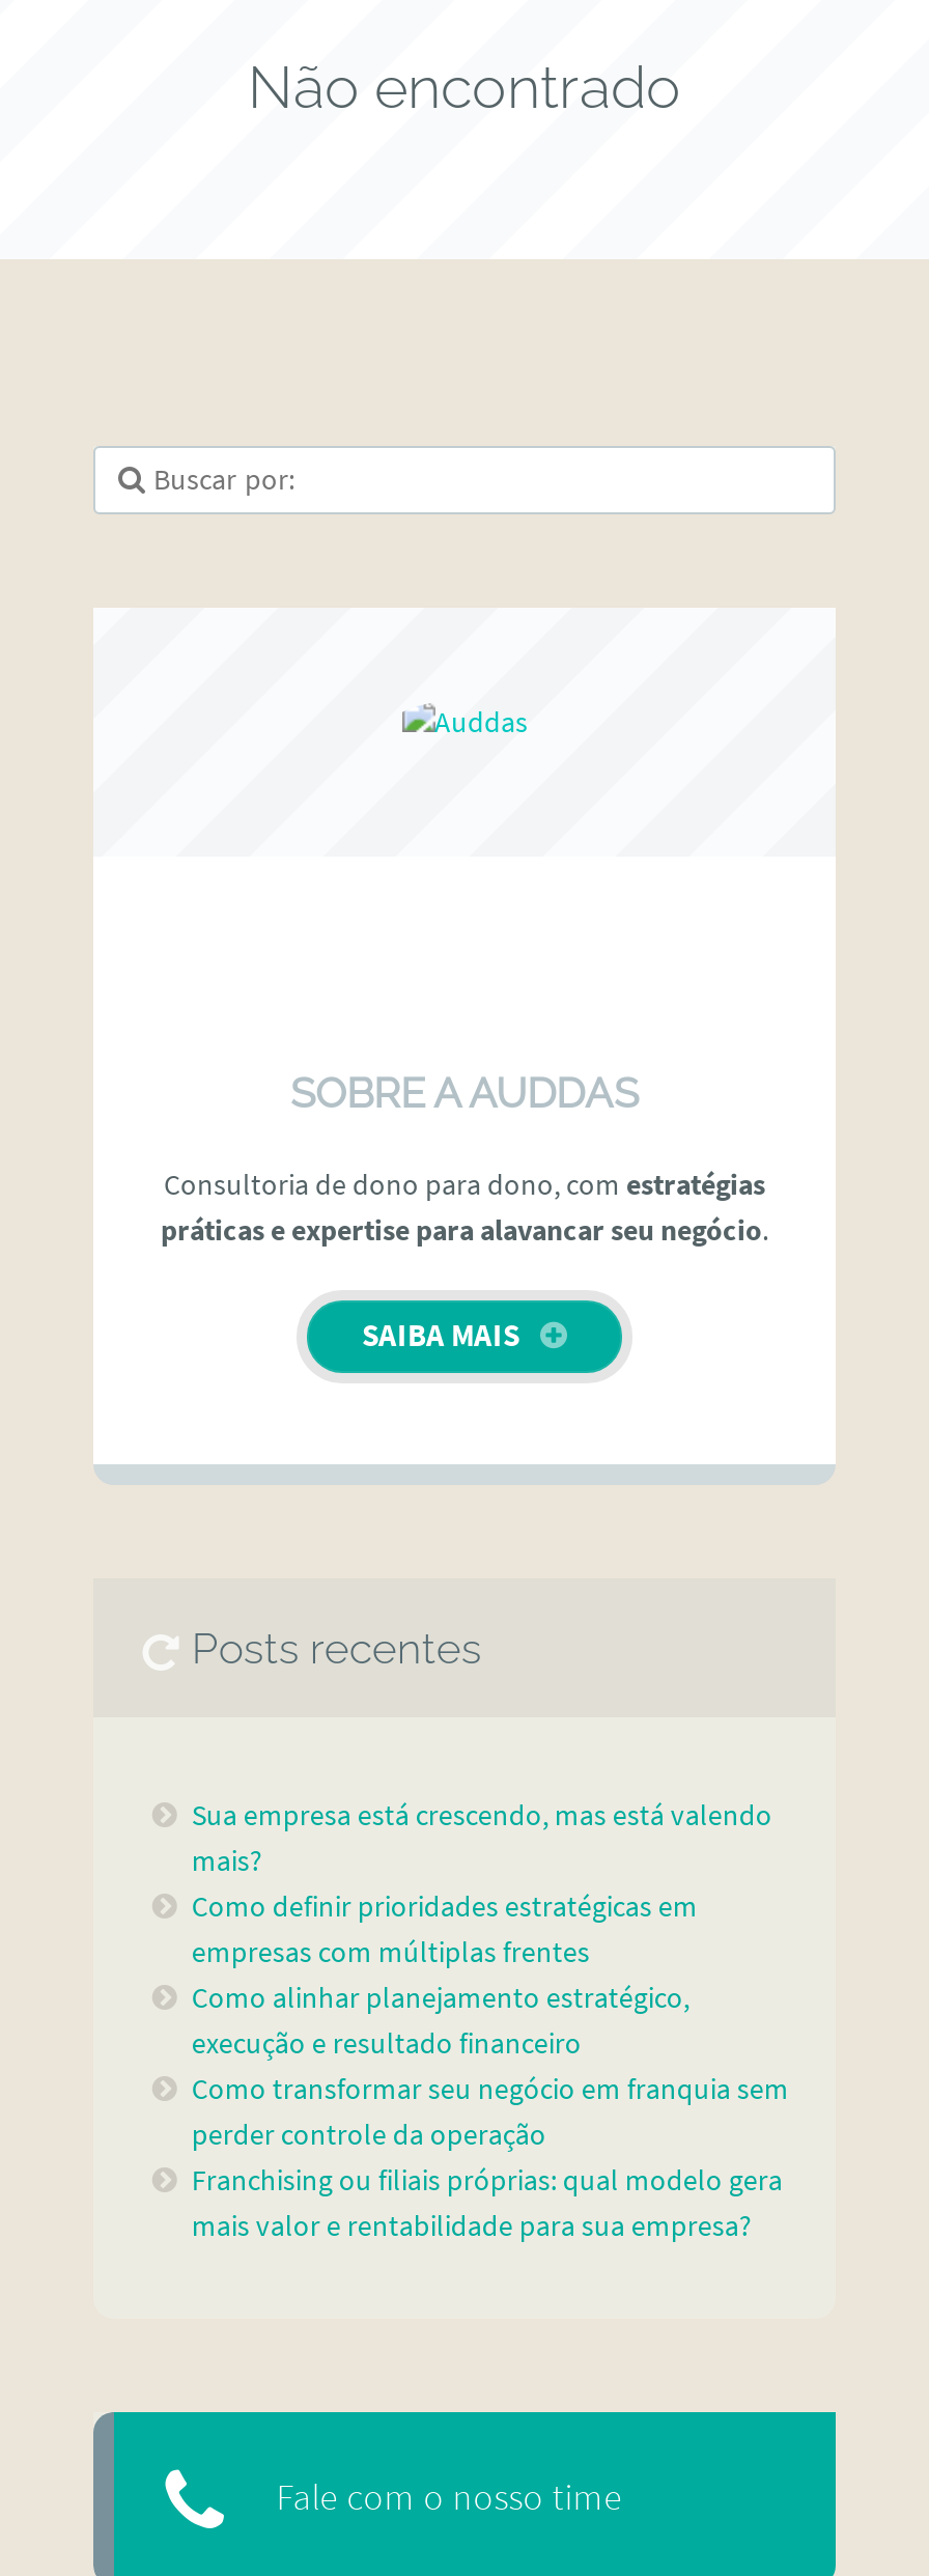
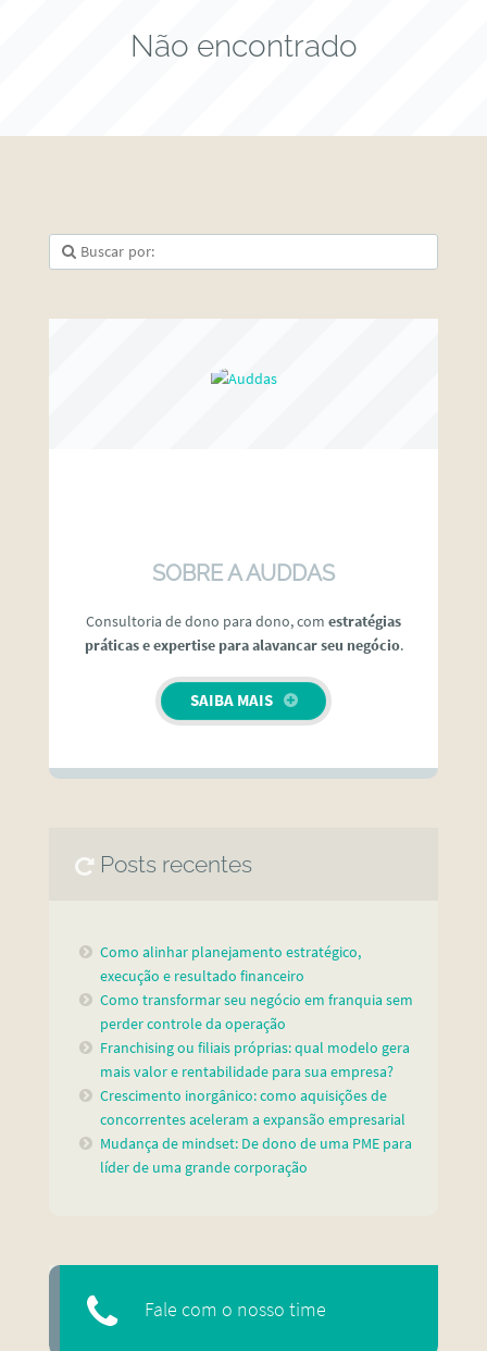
[192,1797,772,1971] Sua empresa está crescendo, mas está valendo | mais? | Como definir prioridades estratégicas em | empresas com múltiplas frentes -> none
moved [192,1979,789,2245] -> [100,942,414,1082]: Como alinhar planejamento estratégico, | execução e resultado financeiro | Como transformar seu negócio em franquia sem | perder controle da operação | Franchising ou filiais próprias: qual modelo gera | mais valor e rentabilidade para sua empresa?
none -> [100,1086,412,1177] Crescimento inorgânico: como aquisições de | concorrentes aceleram a expansão empresarial | Mudança de mindset: De dono de uma PME para | líder de uma grande corporação

